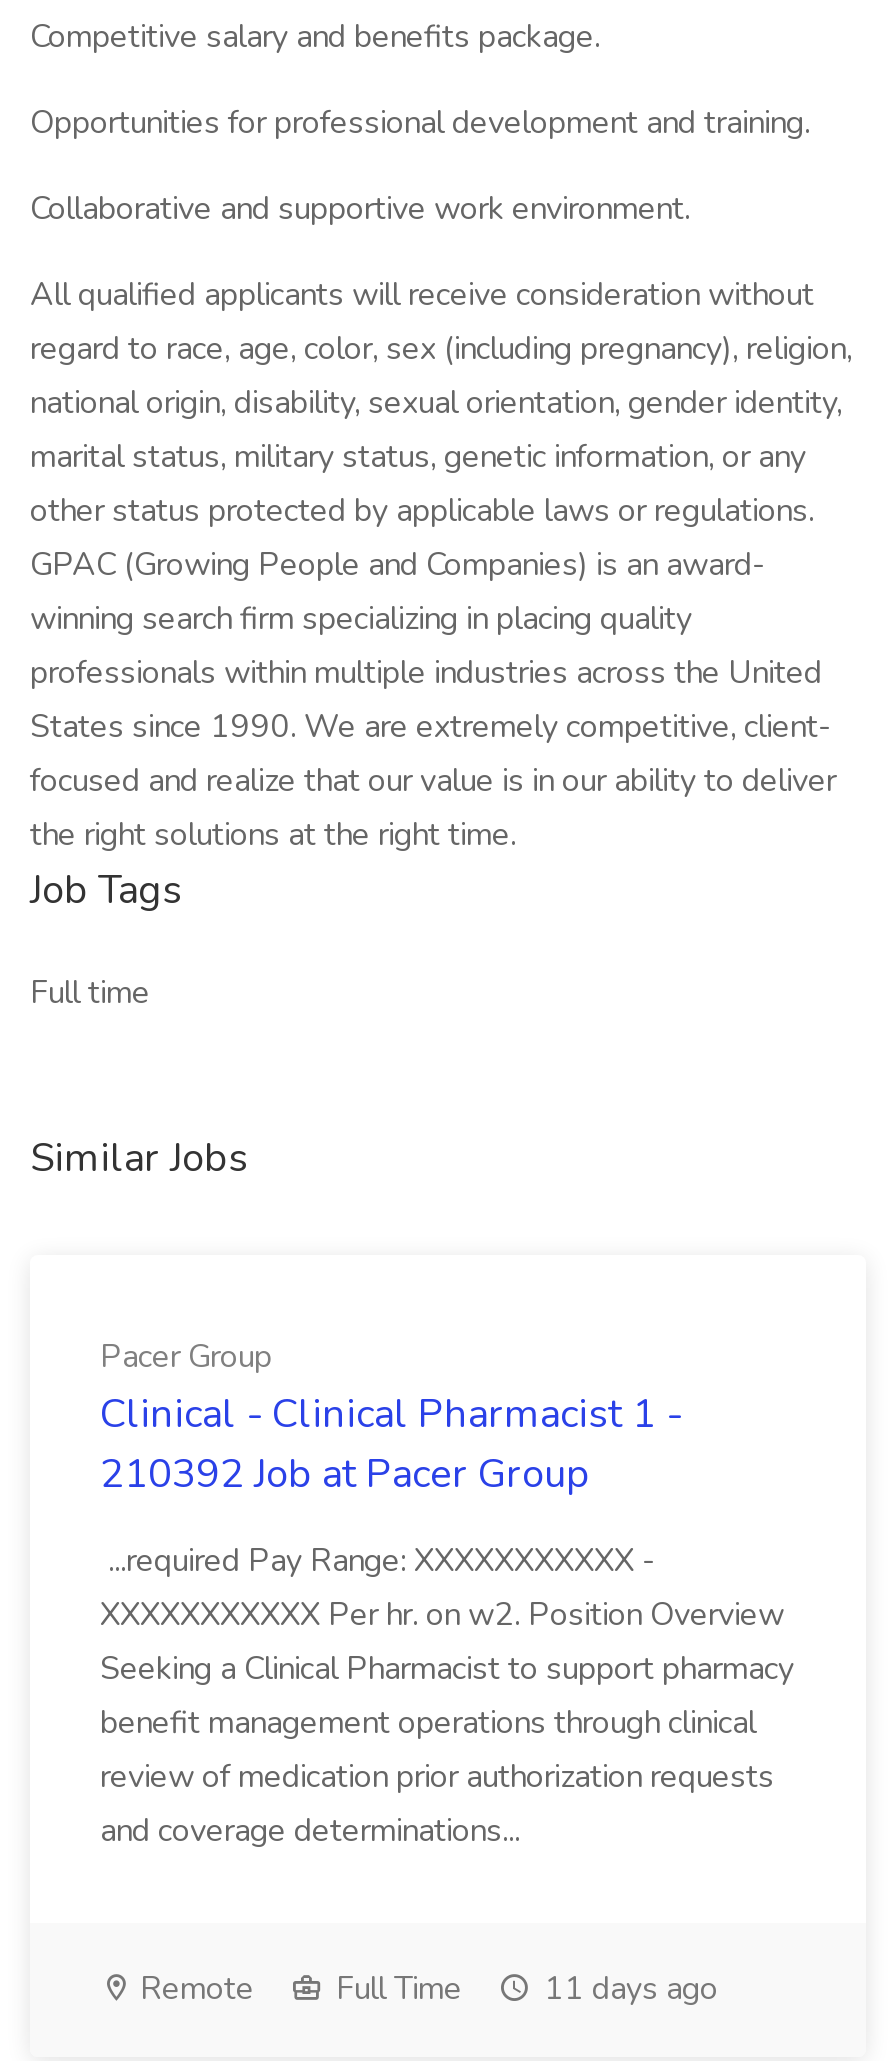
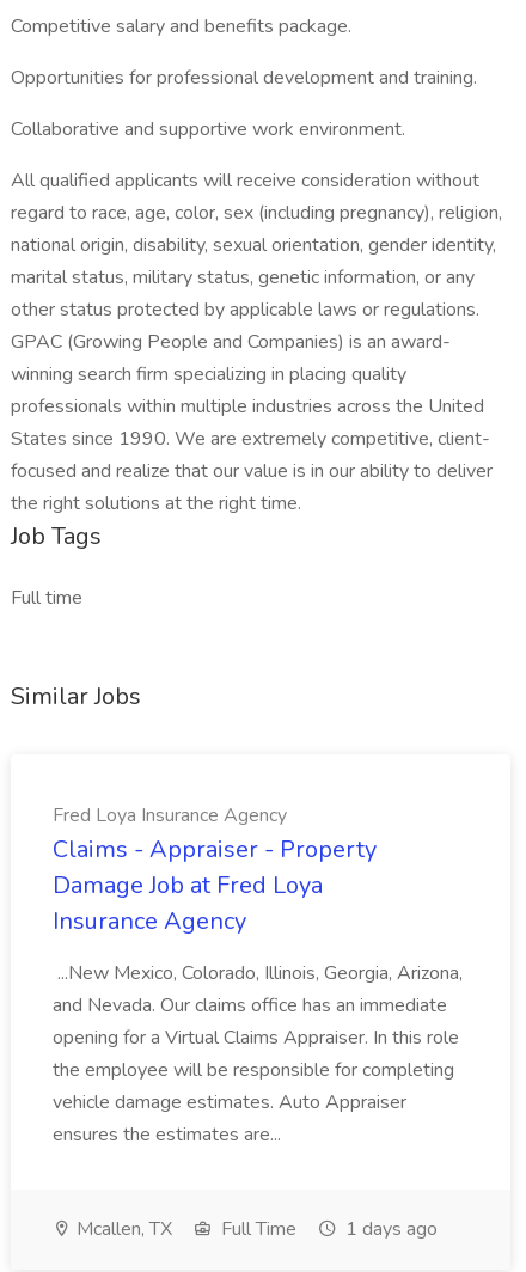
[100,1335,682,1501] Pacer Group | Clinical - Clinical Pharmacist 1 - | 210392 Job at Pacer Group -> [53,802,377,937] Fred Loya Insurance Agency | Claims - Appraiser - Property | Damage Job at Fred Loya | Insurance Agency
[100,1539,794,1853] ...required Pay Range: XXXXXXXXXXX - | XXXXXXXXXXX Per hr. on w2. Position Overview | Seeking a Clinical Pharmacist to support pharmacy | benefit management operations through clinical | review of medication prior authorization requests | and coverage determinations... -> [53,960,463,1148] ...New Mexico, Colorado, Illinois, Georgia, Arizona, | and Nevada. Our claims office has an immediate | opening for a Virtual Claims Appraiser. In this role | the employee will be responsible for completing | vehicle damage estimates. Auto Appraiser | ensures the estimates are...
[132,1967,254,2011] Remote -> [72,1216,172,1242] Mcallen, TX
[536,1967,718,2011] 11 days ago -> [341,1216,438,1242] 1 days ago

